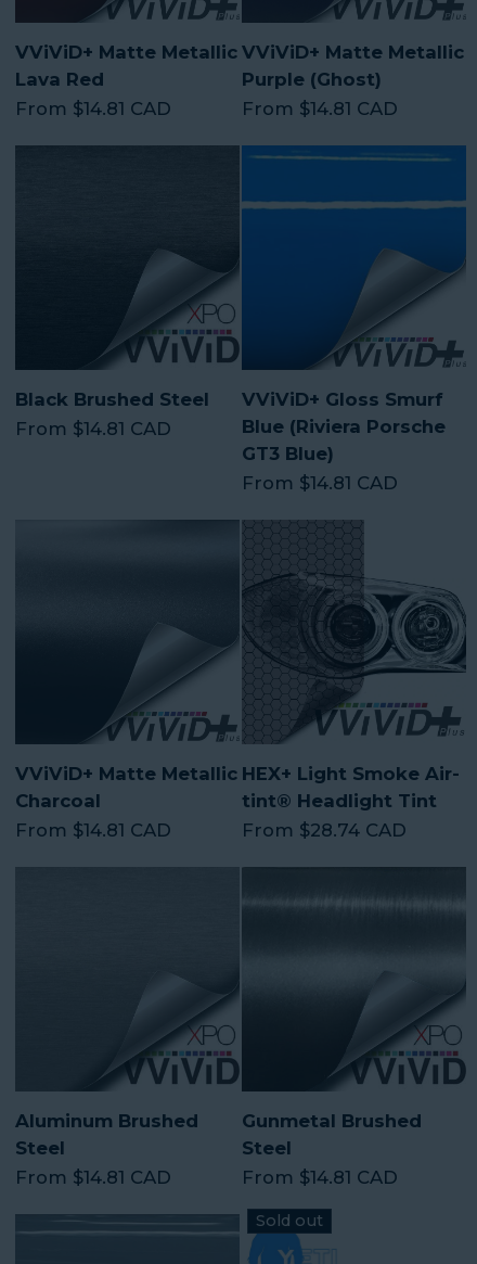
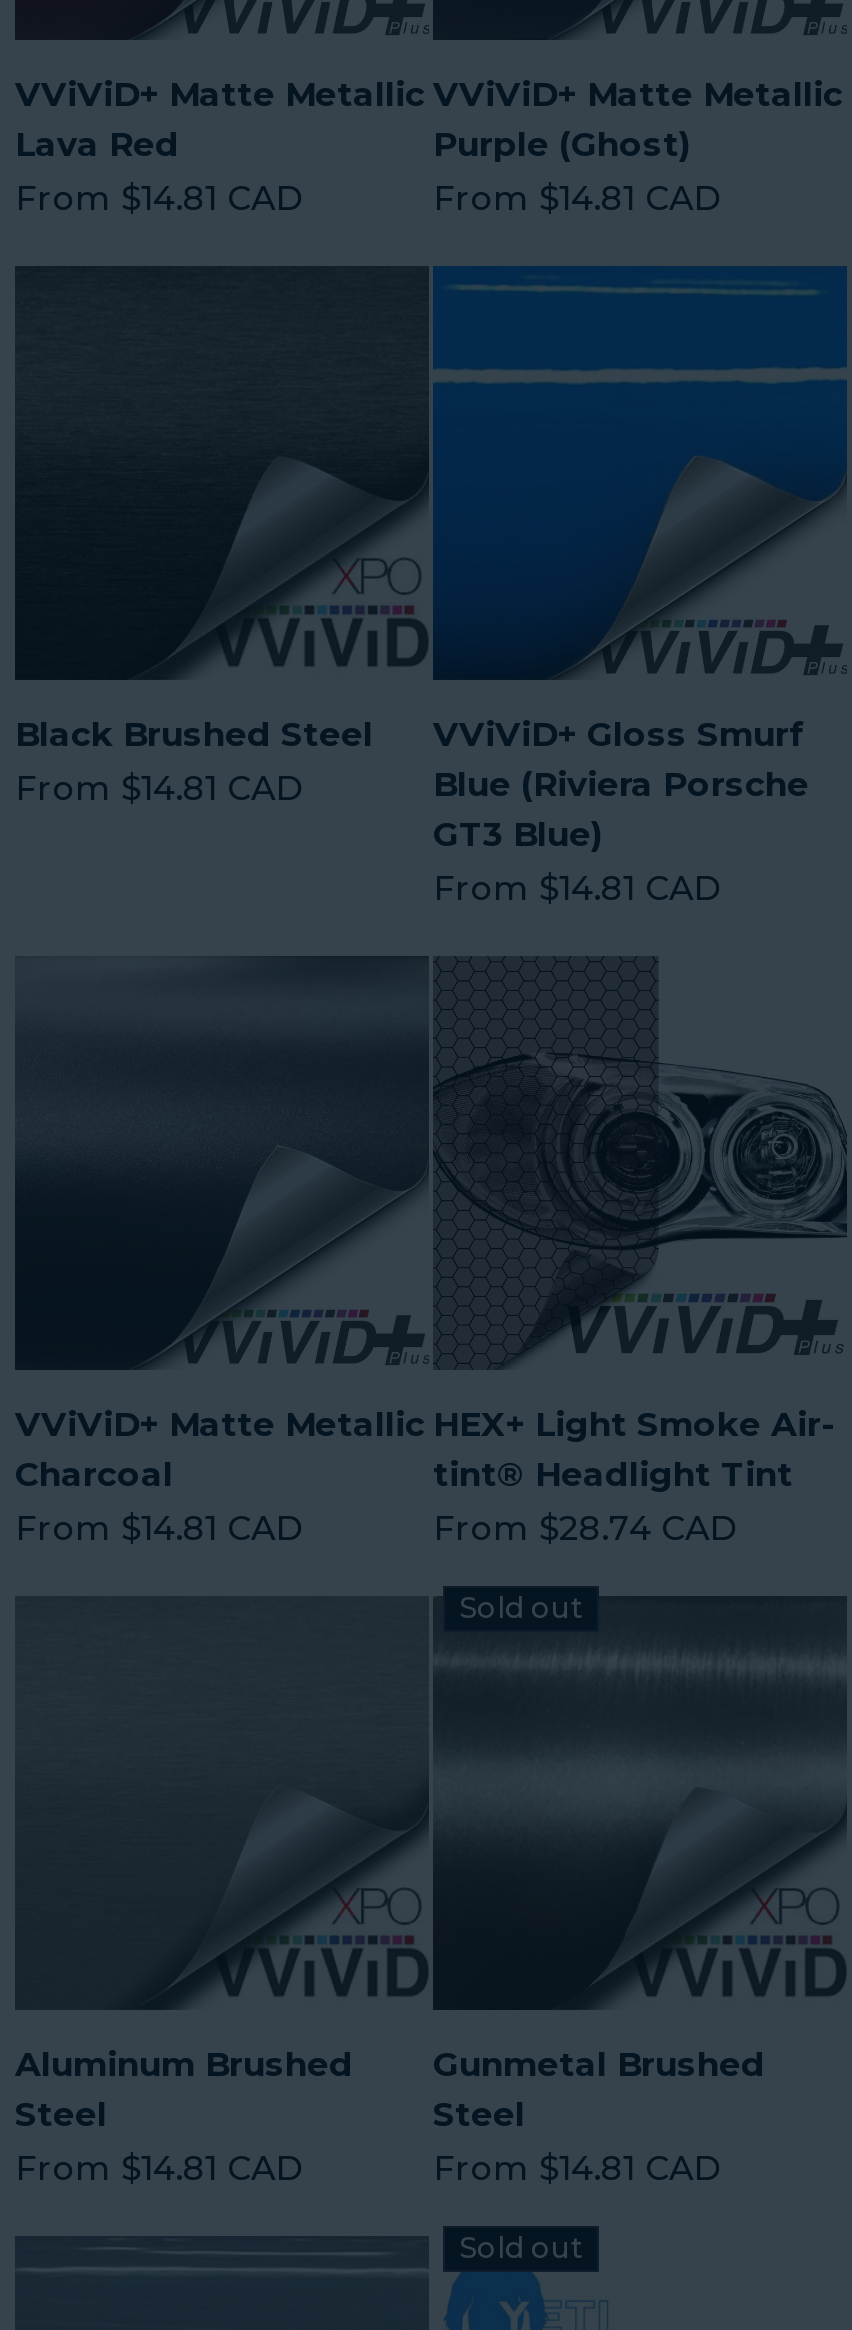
none -> [459,1591,583,1627] Sold out

